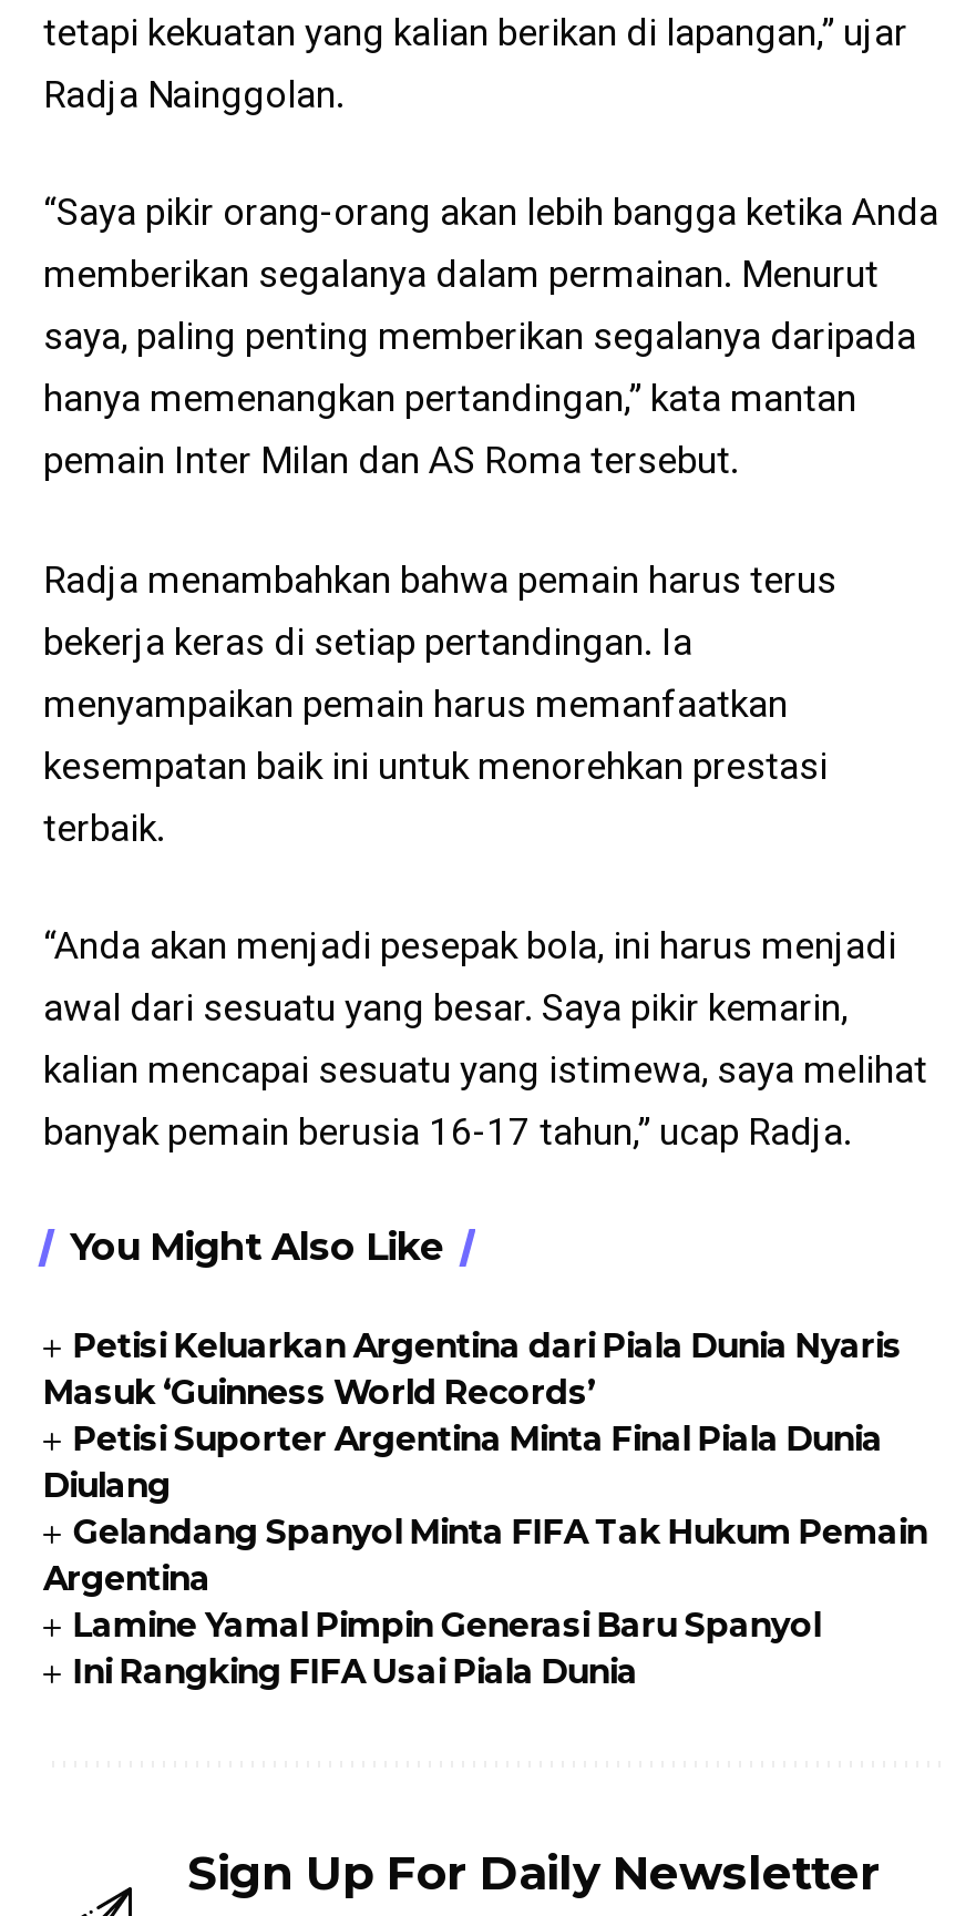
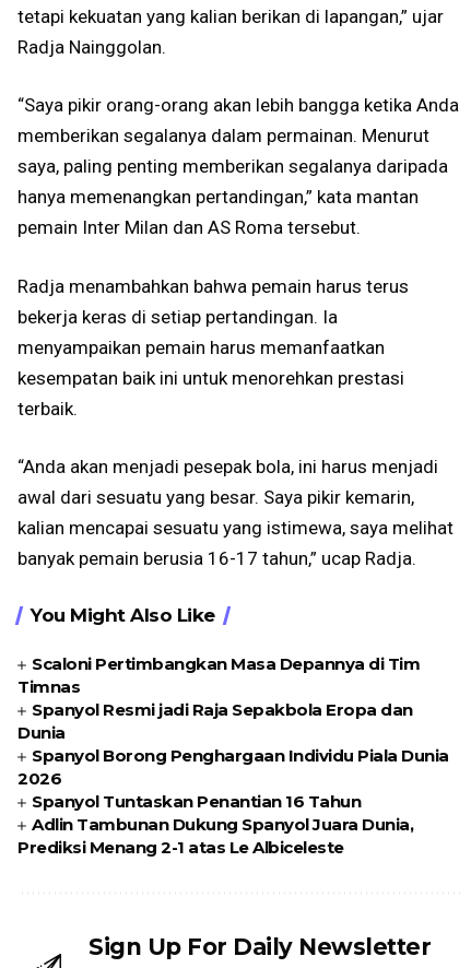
[43,1325,927,1693] Petisi Keluarkan Argentina dari Piala Dunia Nyaris | Masuk ‘Guinness World Records’ | Petisi Suporter Argentina Minta Final Piala Dunia | Diulang | Gelandang Spanyol Minta FIFA Tak Hukum Pemain | Argentina | Lamine Yamal Pimpin Generasi Baru Spanyol | Ini Rangking FIFA Usai Piala Dunia -> [17,654,449,858] Scaloni Pertimbangkan Masa Depannya di Tim | Timnas | Spanyol Resmi jadi Raja Sepakbola Eropa dan | Dunia | Spanyol Borong Penghargaan Individu Piala Dunia | 2026 | Spanyol Tuntaskan Penantian 16 Tahun | Adlin Tambunan Dukung Spanyol Juara Dunia, | Prediksi Menang 2-1 atas Le Albiceleste

